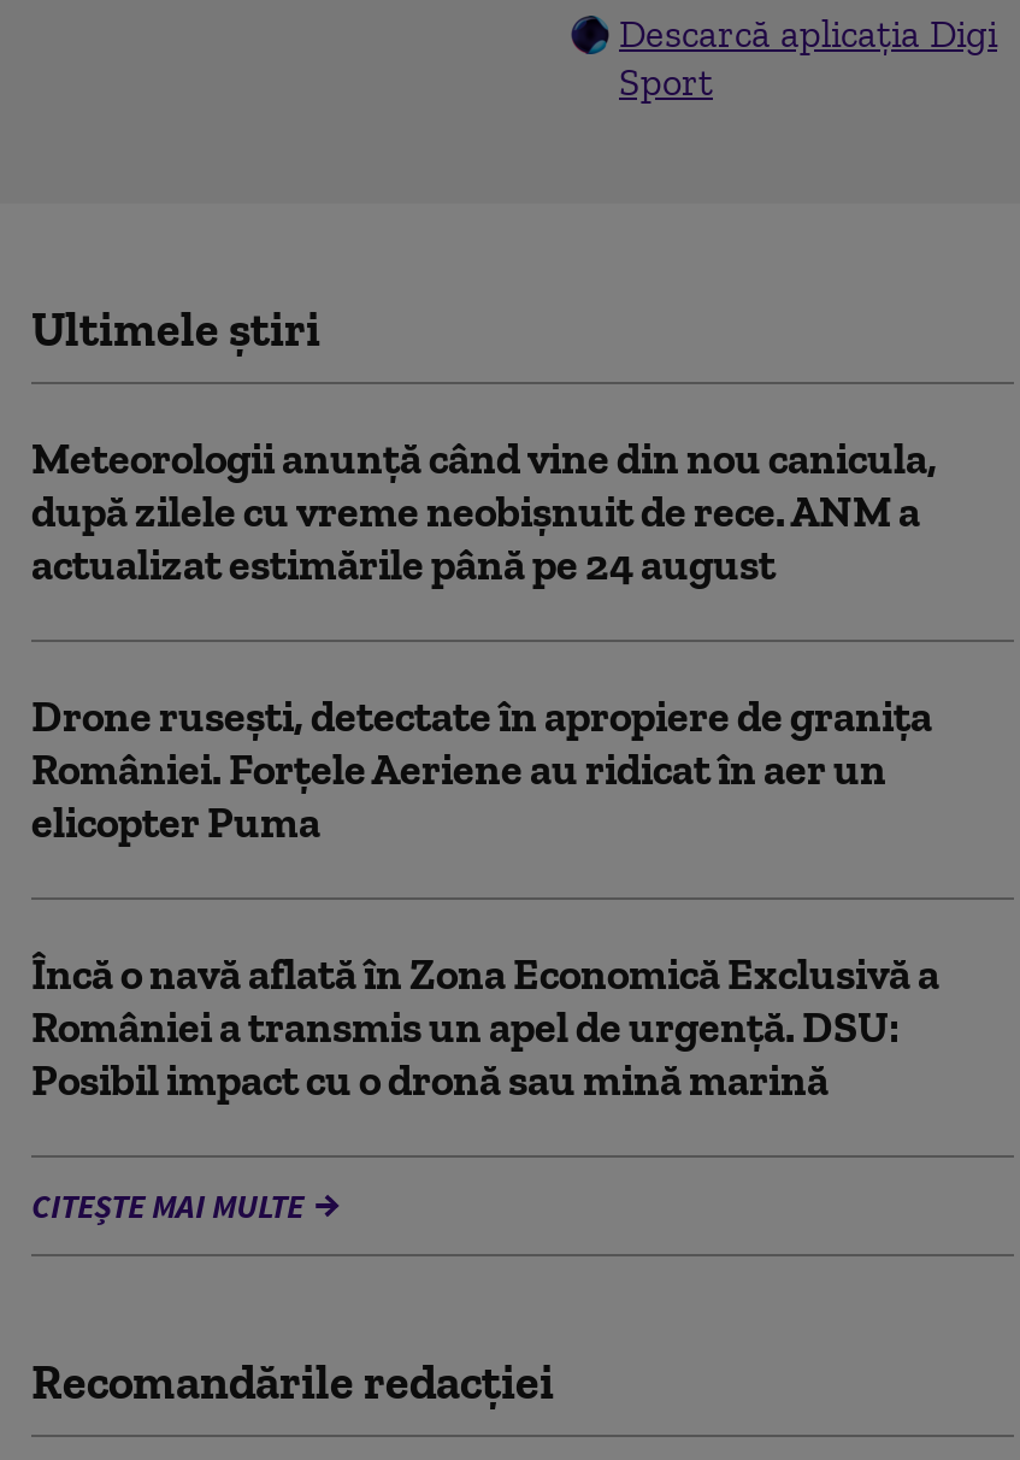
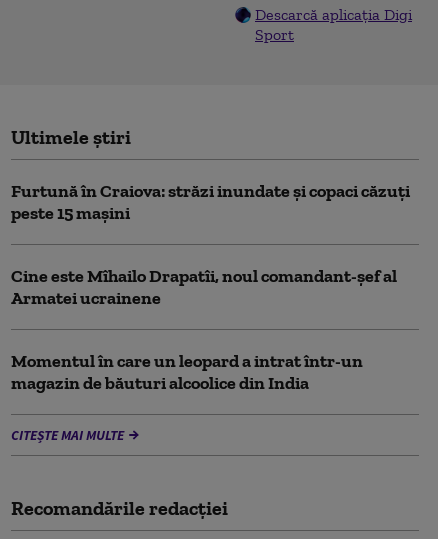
[31,434,937,593] Meteorologii anunță când vine din nou canicula, | după zilele cu vreme neobișnuit de rece. ANM a | actualizat estimările până pe 24 august -> [11,180,410,224] Furtună în Craiova: străzi inundate și copaci căzuți | peste 15 mașini
[31,691,932,850] Drone rusești, detectate în apropiere de granița | României. Forțele Aeriene au ridicat în aer un | elicopter Puma -> [11,265,397,309] Cine este Mîhailo Drapatîi, noul comandant-şef al | Armatei ucrainene
[31,949,939,1108] Încă o navă aflată în Zona Economică Exclusivă a | României a transmis un apel de urgență. DSU: | Posibil impact cu o dronă sau mină marină -> [11,350,363,394] Momentul în care un leopard a intrat într-un | magazin de băuturi alcoolice din India

